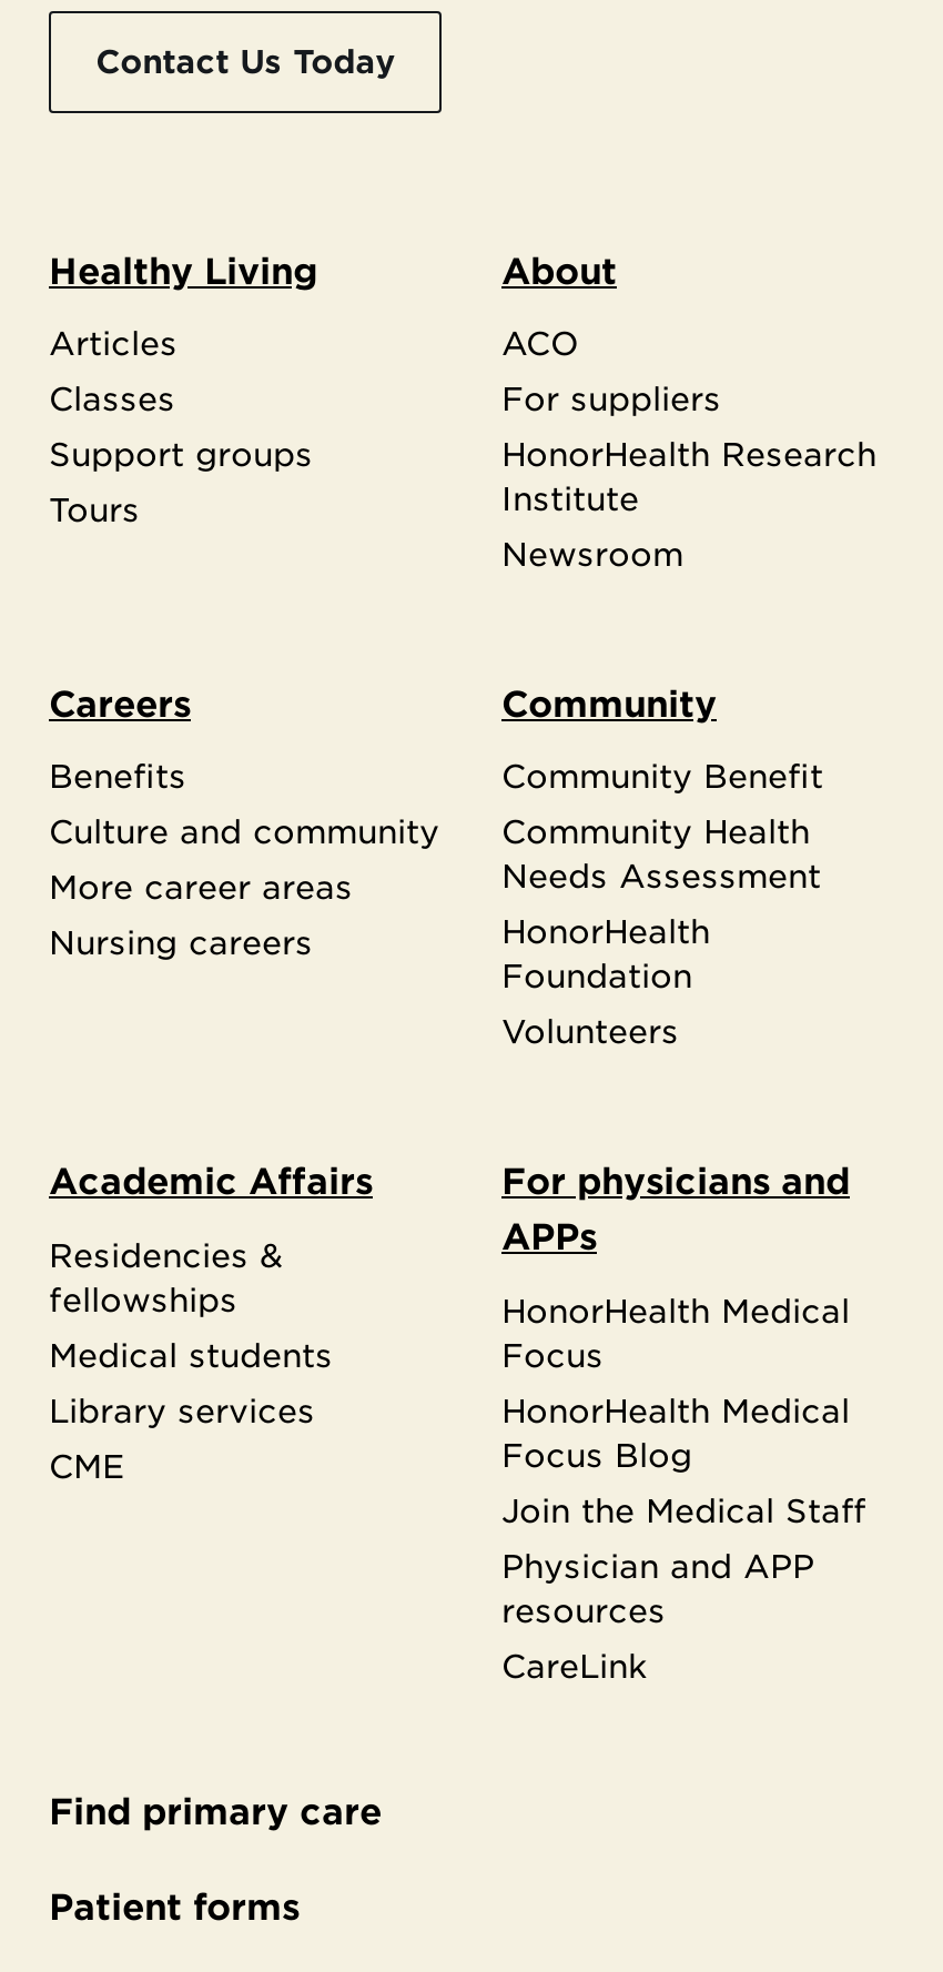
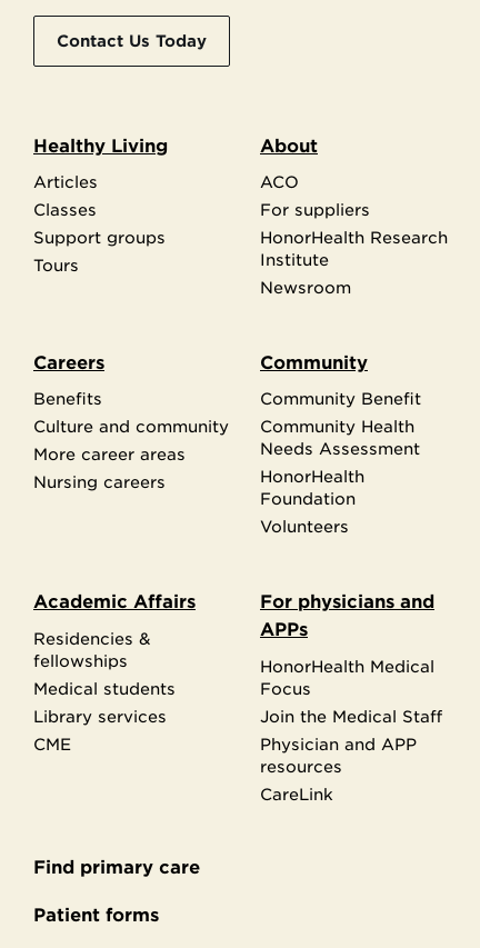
[501,1390,850,1473] HonorHealth Medical | Focus Blog -> none

